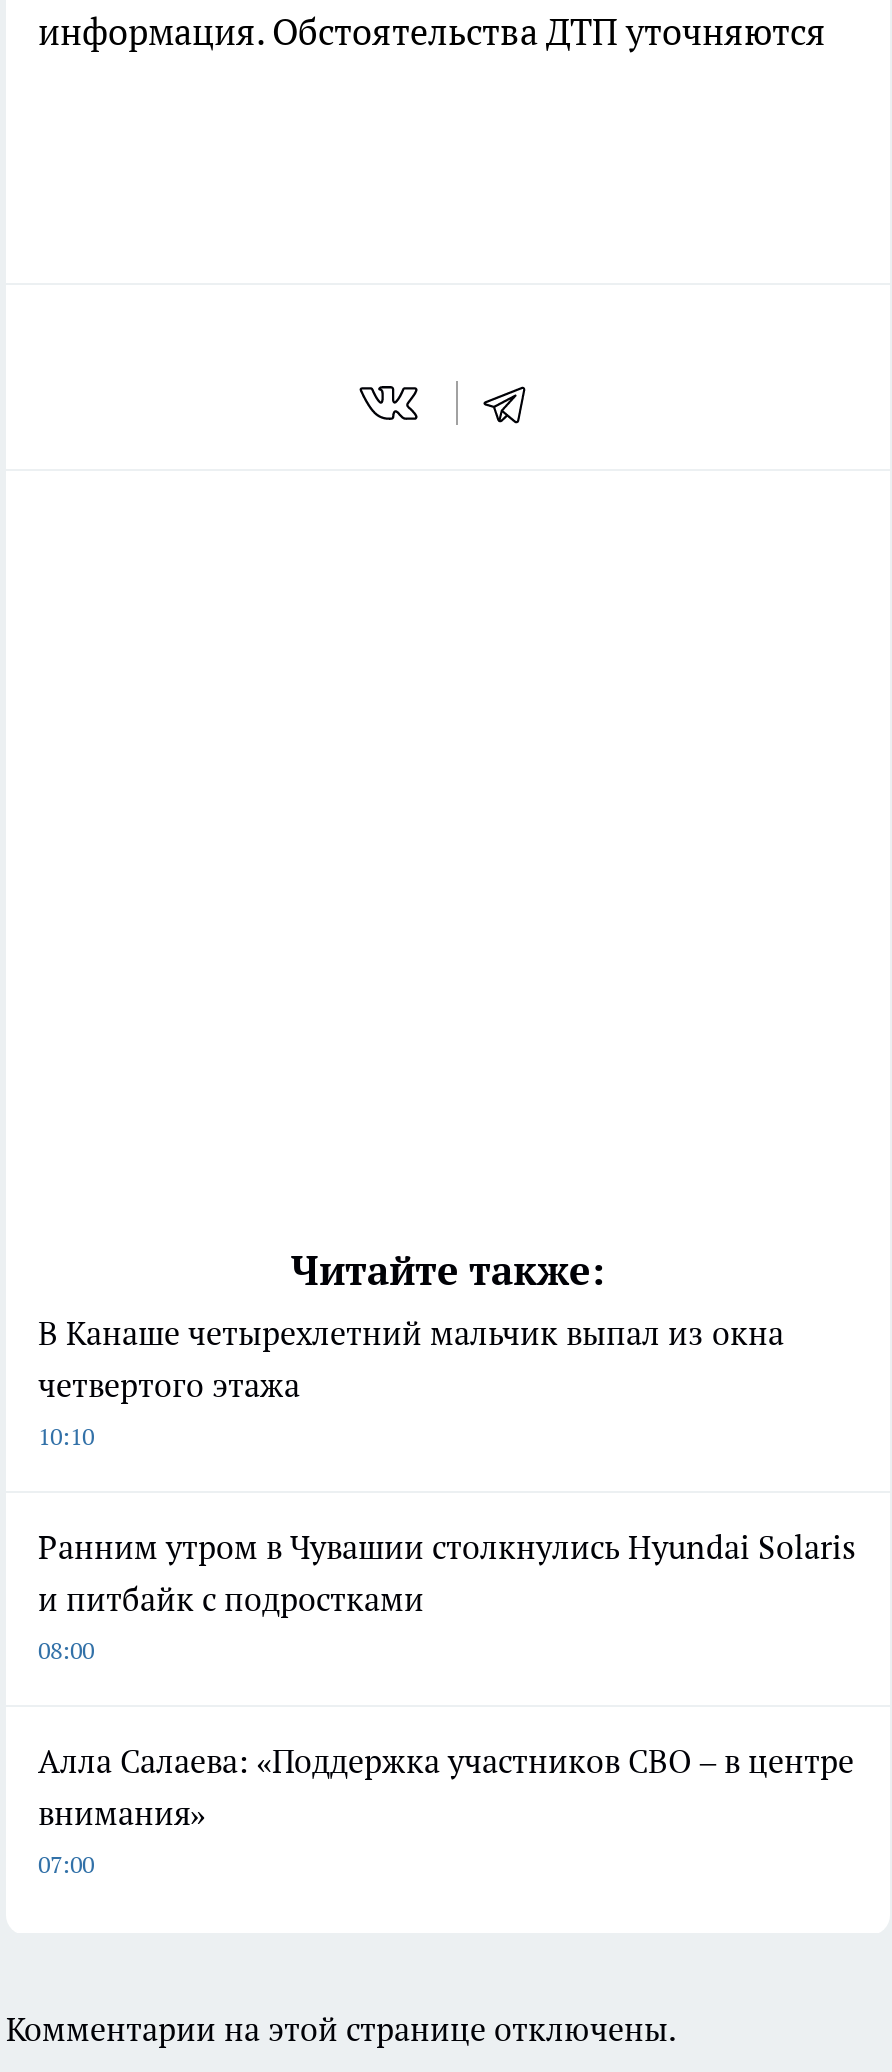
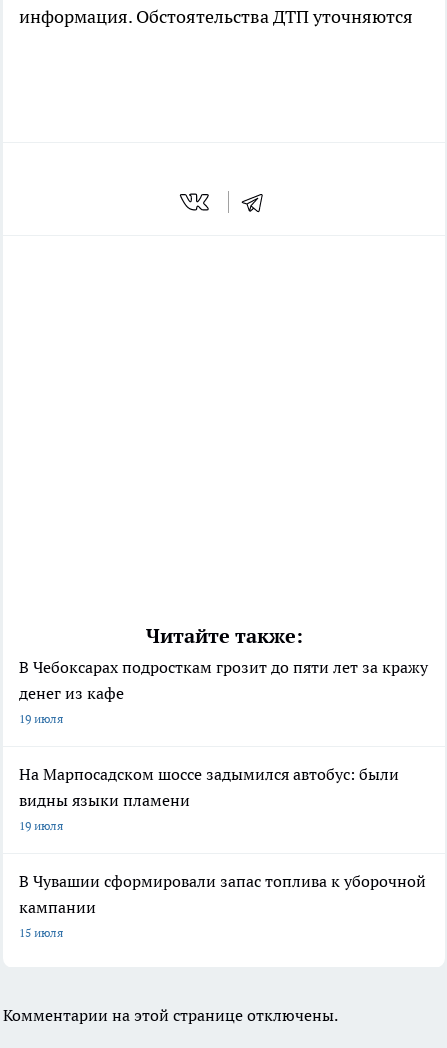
[38,1312,784,1450] В Канаше четырехлетний мальчик выпал из окна | четвертого этажа | 10:10 -> [19,657,428,726] В Чебоксарах подросткам грозит до пяти лет за кражу | денег из кафе | 19 июля
[38,1526,856,1664] Ранним утром в Чувашии столкнулись Hyundai Solaris | и питбайк с подростками | 08:00 -> [19,764,399,833] На Марпосадском шоссе задымился автобус: были | видны языки пламени | 19 июля
[38,1740,854,1878] Алла Салаева: «Поддержка участников СВО – в центре | внимания» | 07:00 -> [19,871,426,940] В Чувашии сформировали запас топлива к уборочной | кампании | 15 июля

